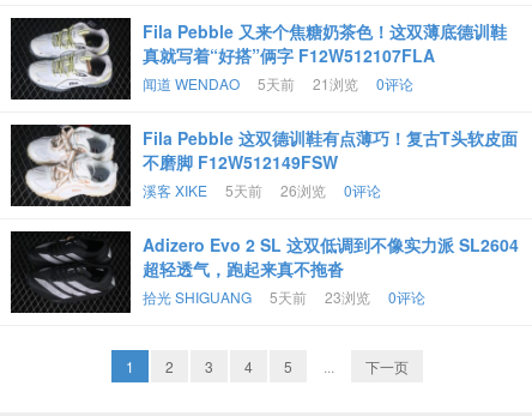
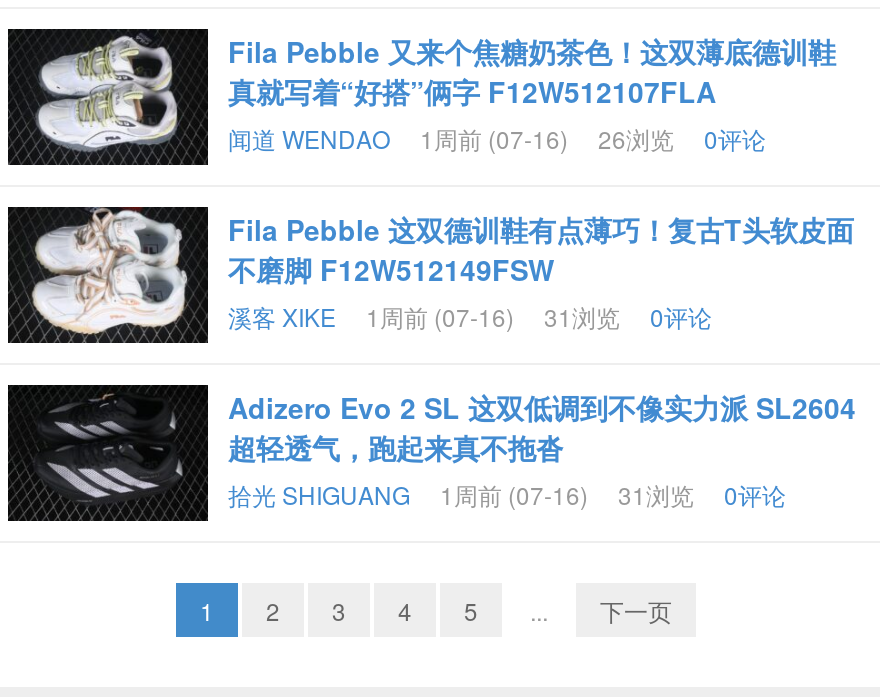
[258,73,358,94] 5天前 | 21浏览 -> [420,121,674,155] 1周前 (07-16) | 26浏览
[225,180,326,200] 5天前 | 26浏览 -> [366,299,620,333] 1周前 (07-16) | 31浏览
[270,287,370,307] 5天前 | 23浏览 -> [440,477,694,511] 1周前 (07-16) | 31浏览

